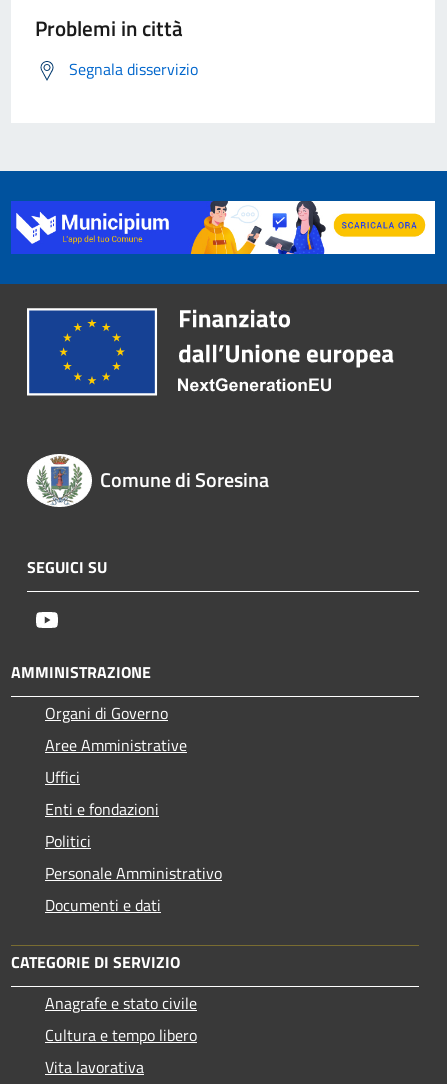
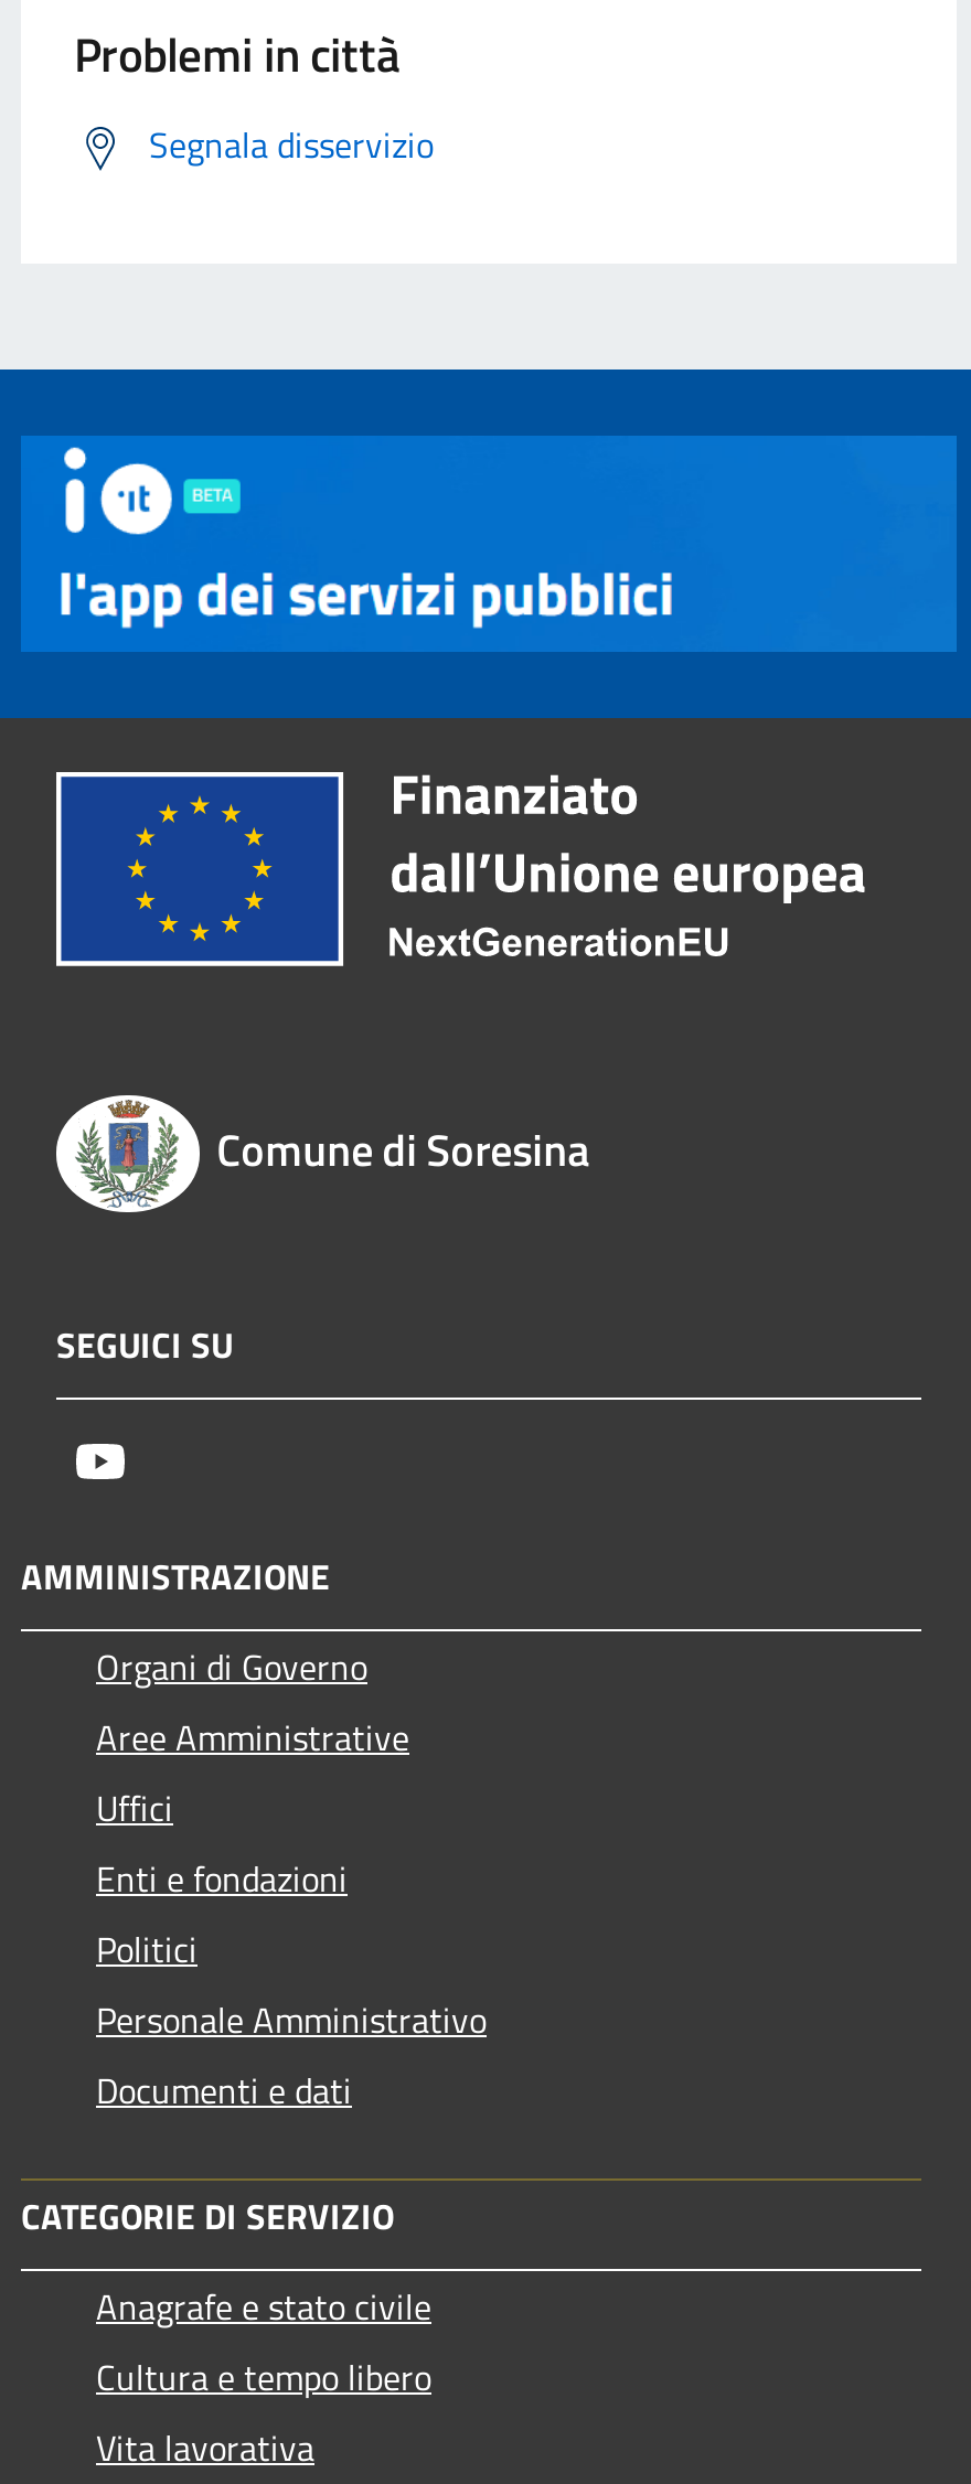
[11,200,436,255] [image] -> [23,436,957,654] [image]

